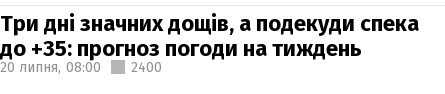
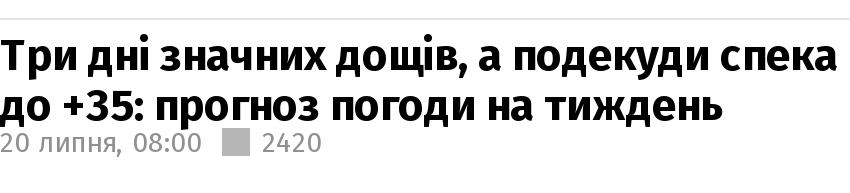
[0,58,162,75] 20 липня, 08:00 2400 -> [0,125,322,159] 20 липня, 08:00 2420

